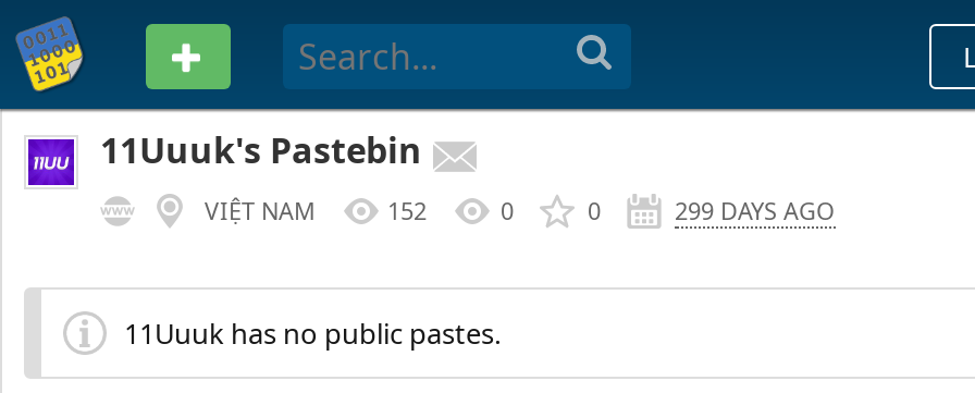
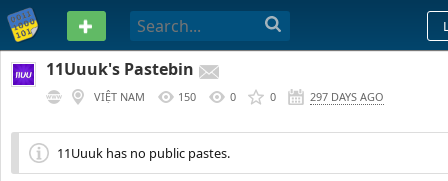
[387,194,427,226] 152 -> [178,89,196,104] 150
[675,194,836,226] 299 DAYS AGO -> [310,89,384,104] 297 DAYS AGO

